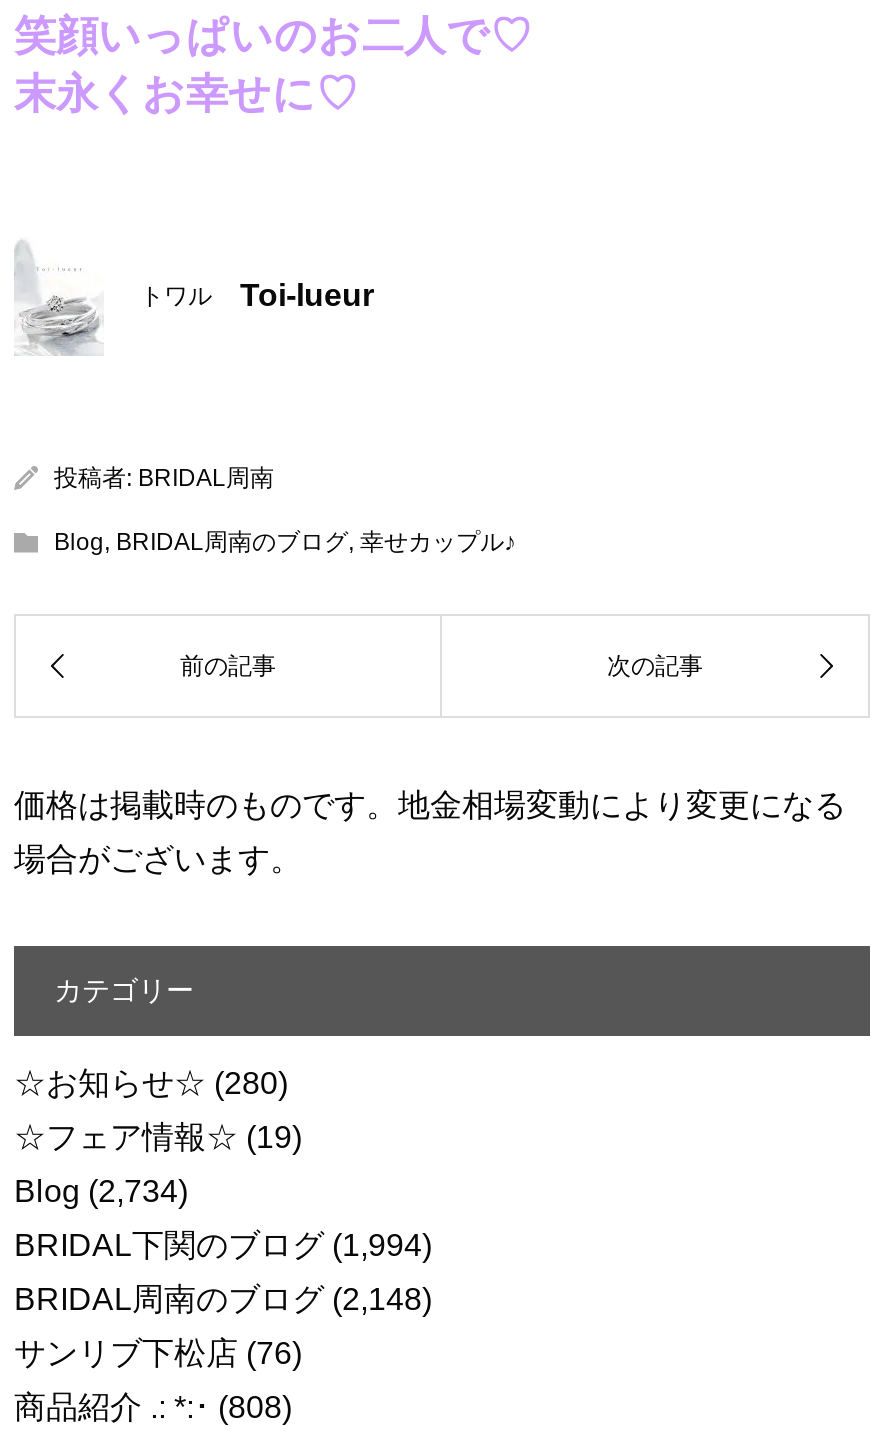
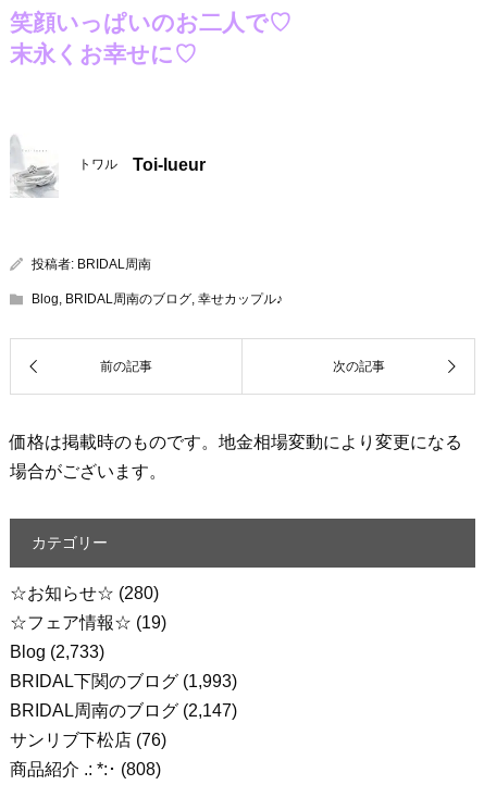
[14,1175,188,1209] Blog (2,734) -> [10,642,104,661] Blog (2,733)
[14,1229,432,1263] BRIDAL下関のブログ(1,994) -> [10,671,237,690] BRIDAL下関のブログ(1,993)
[14,1283,432,1317] BRIDAL周南のブログ(2,148) -> [10,701,237,719] BRIDAL周南のブログ(2,147)

